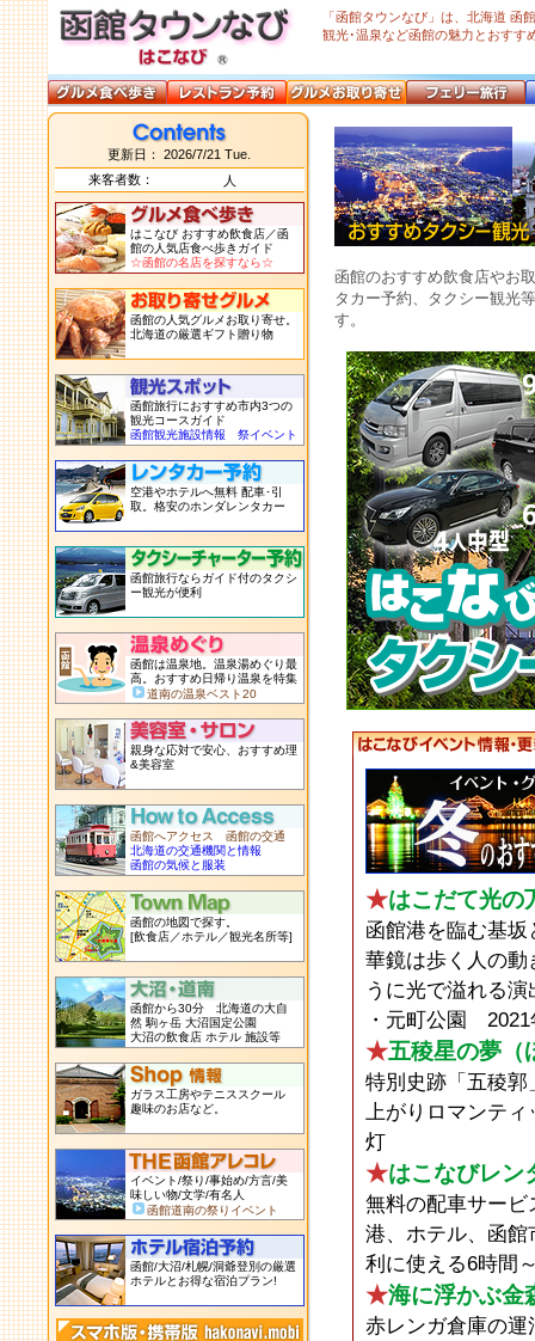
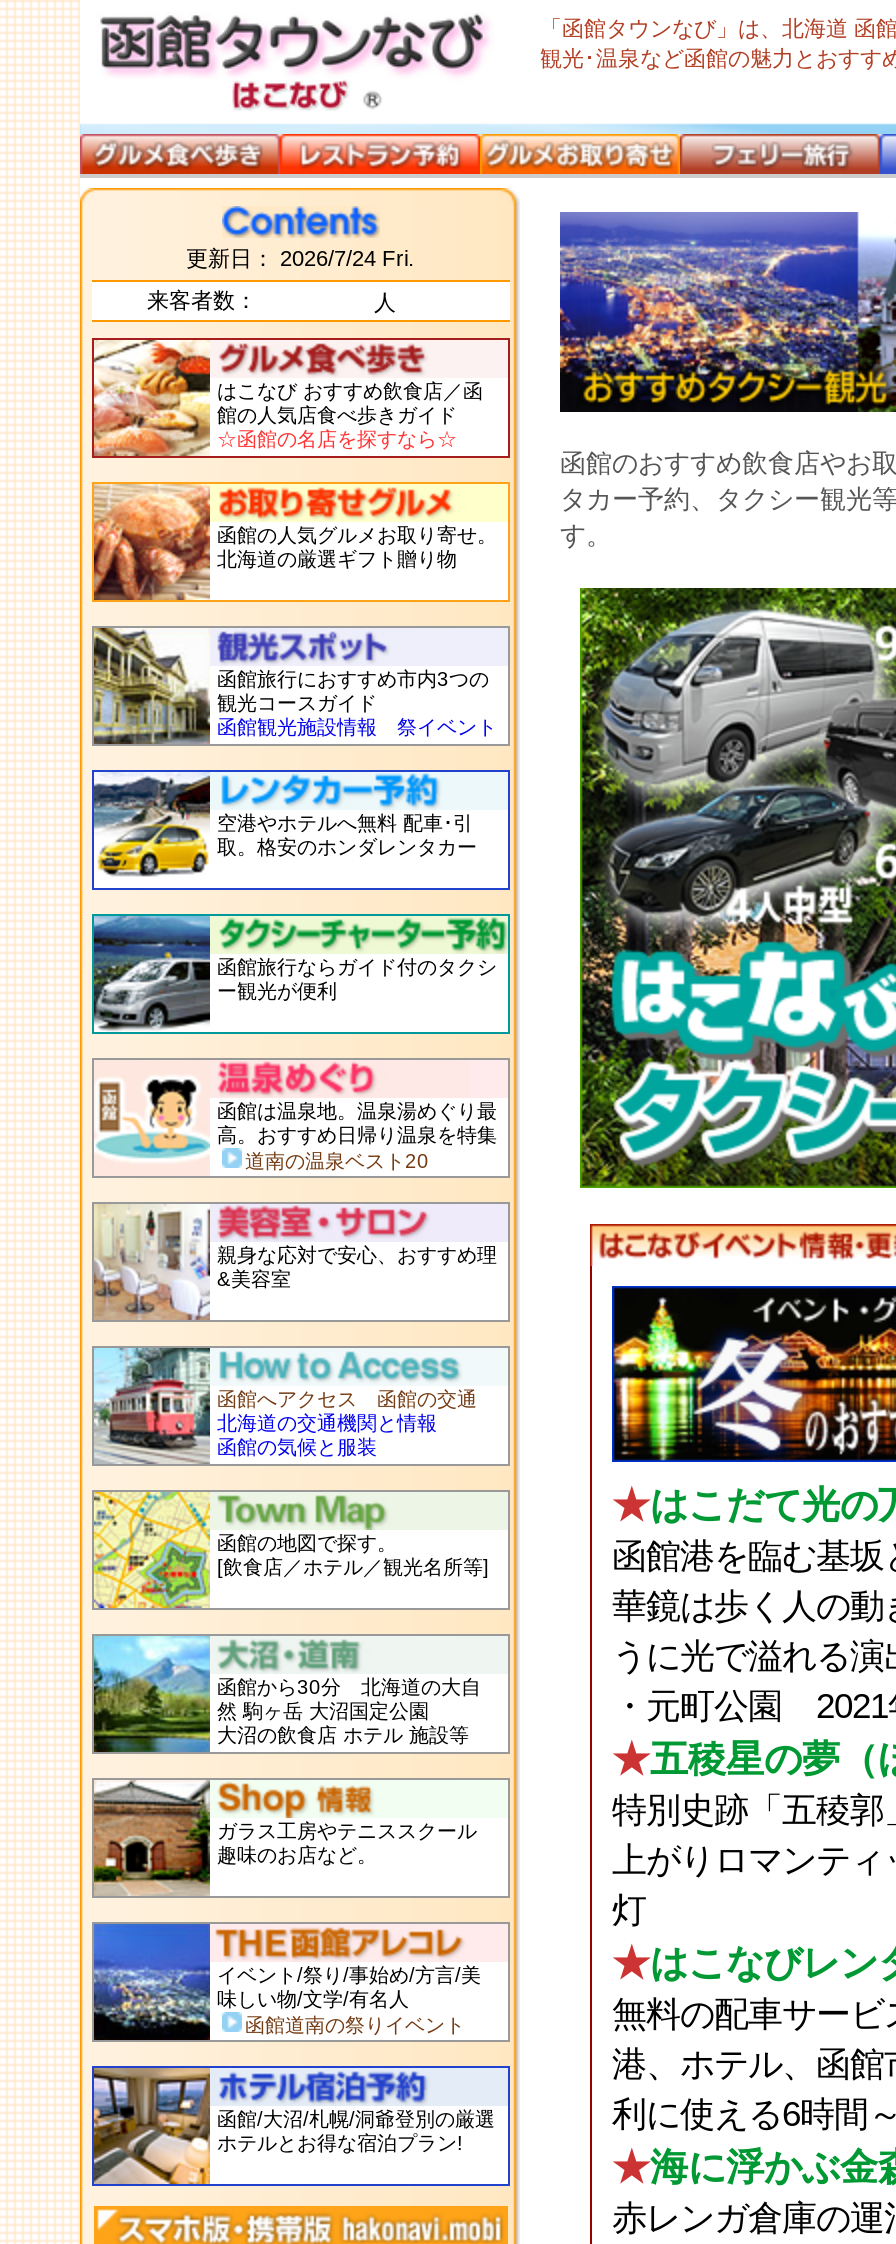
[107,147,251,161] 更新日：2026/7/21 Tue. -> [186,246,414,270] 更新日：2026/7/24 Fri.

